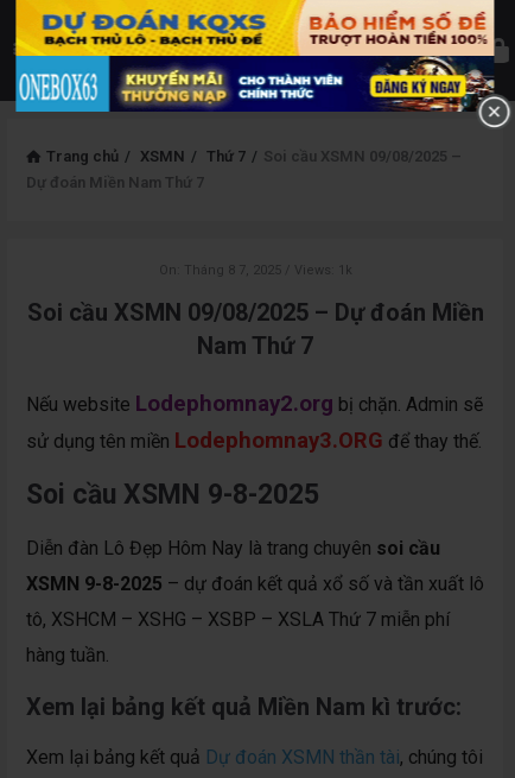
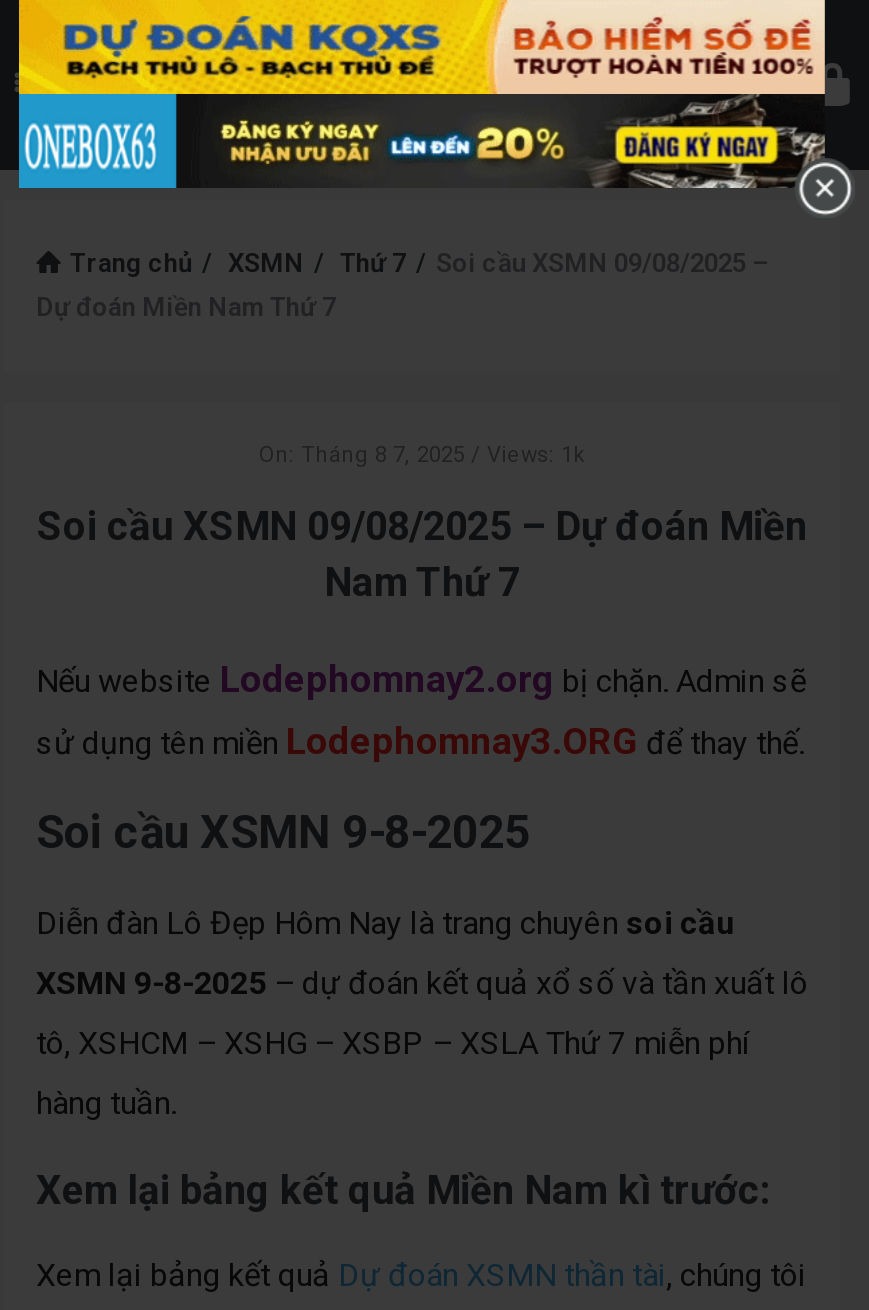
[116,56,494,113] [image] -> [190,94,822,190] [image]

